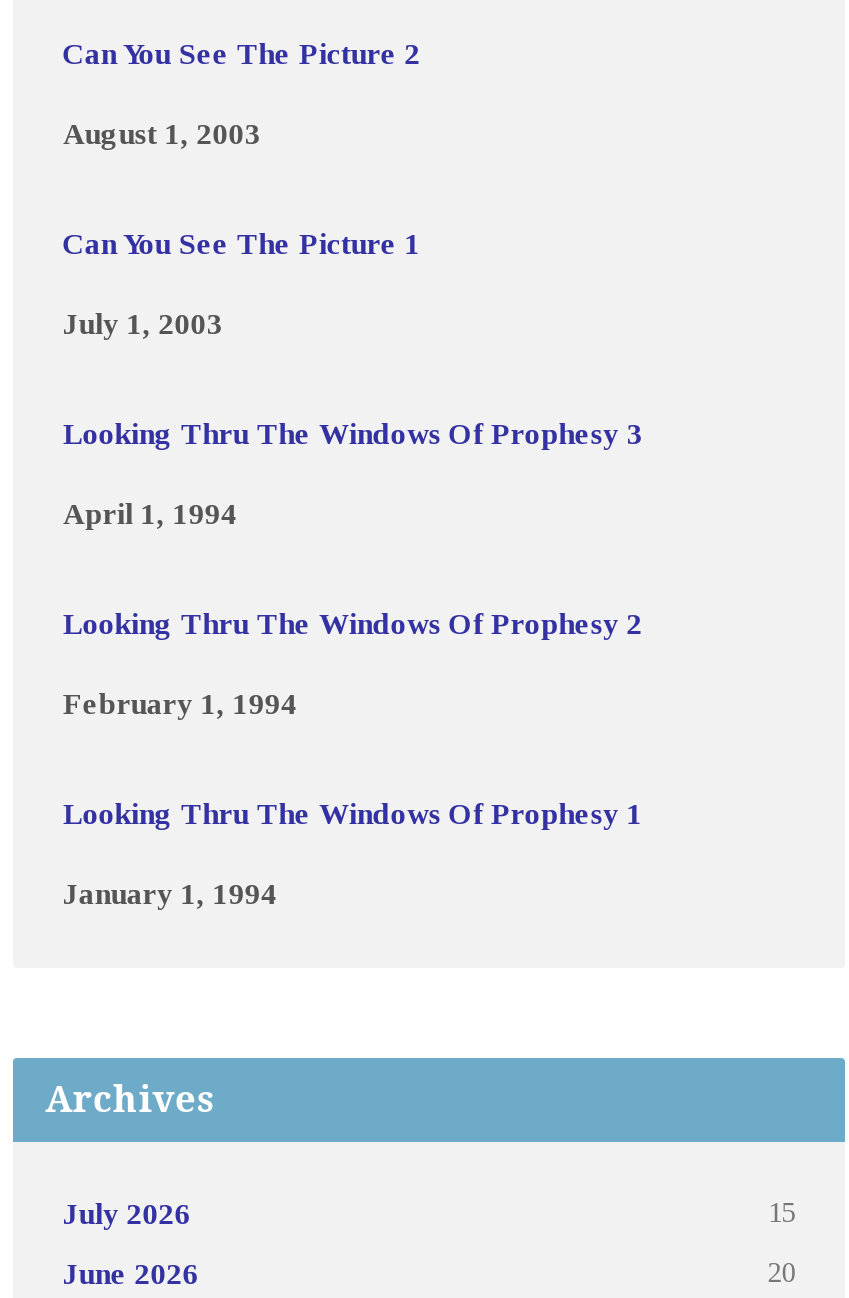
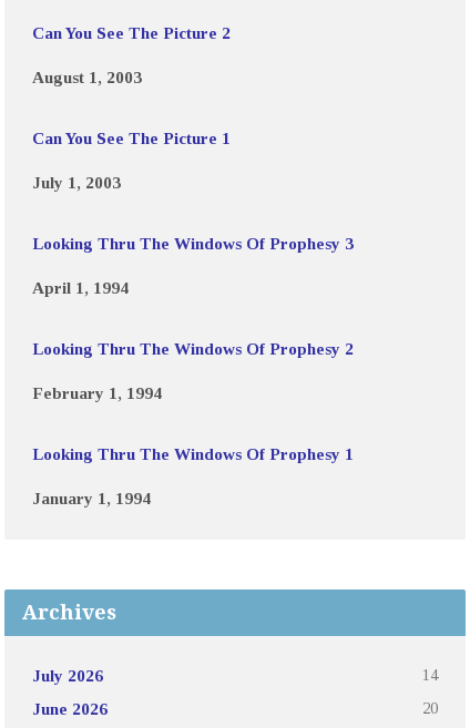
[768,1197,796,1229] 15 -> [423,667,438,684] 14

